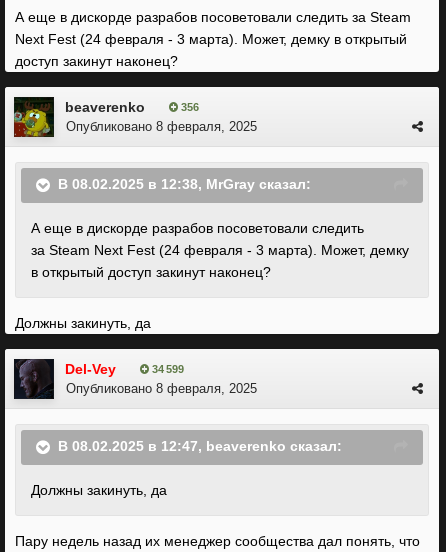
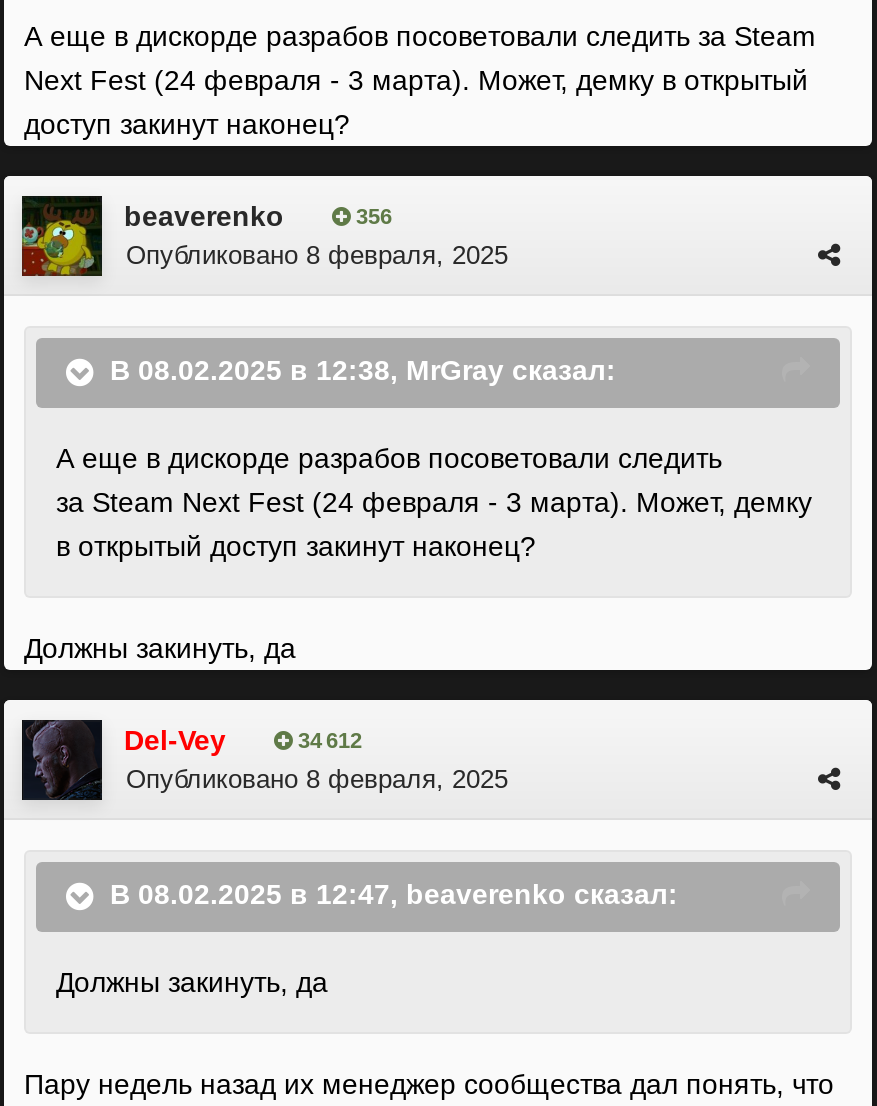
[149,363,184,375] 34 599 -> [292,728,362,752] 34 612

